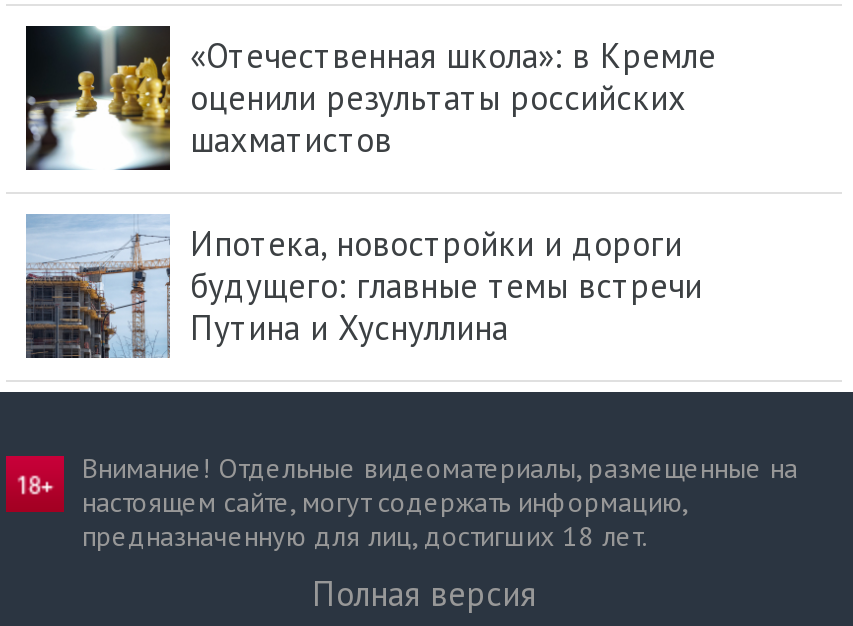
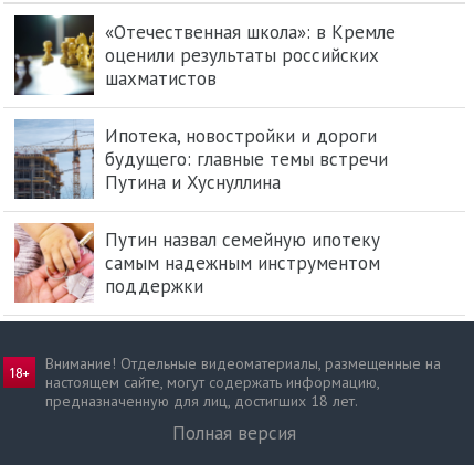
none -> [13,222,380,304] [image] | Путин назвал семейную ипотеку | самым надежным инструментом | поддержки

